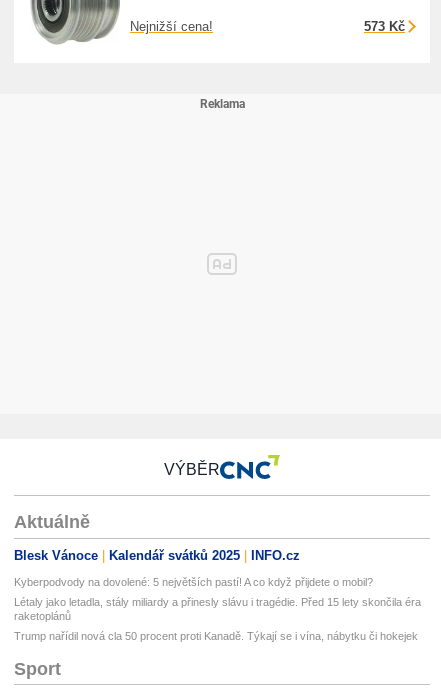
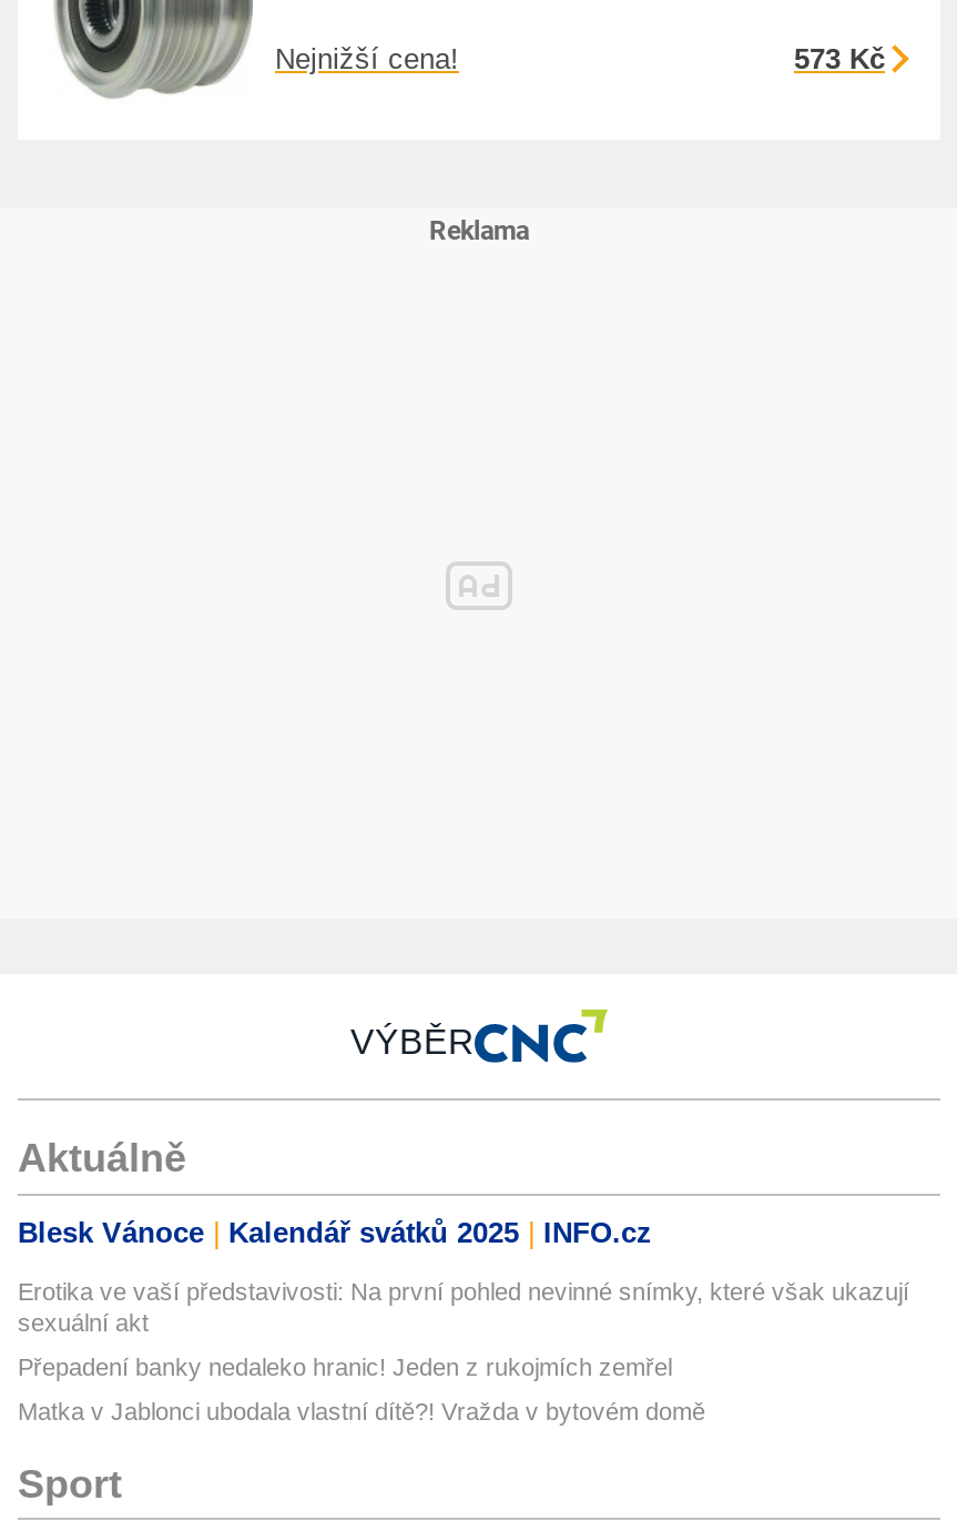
[14,576,373,588] Kyberpodvody na dovolené: 5 největších pastí! A co když přijdete o mobil? -> [18,1278,909,1336] Erotika ve vaší představivosti: Na první pohled nevinné snímky, které však ukazují | sexuální akt
[14,596,421,622] Létaly jako letadla, stály miliardy a přinesly slávu i tragédie. Před 15 lety skončila éra | raketoplánů -> [18,1353,672,1380] Přepadení banky nedaleko hranic! Jeden z rukojmích zemřel
[14,630,418,642] Trump nařídil nová cla 50 procent proti Kanadě. Týkají se i vína, nábytku či hokejek -> [18,1398,705,1424] Matka v Jablonci ubodala vlastní dítě?! Vražda v bytovém domě

